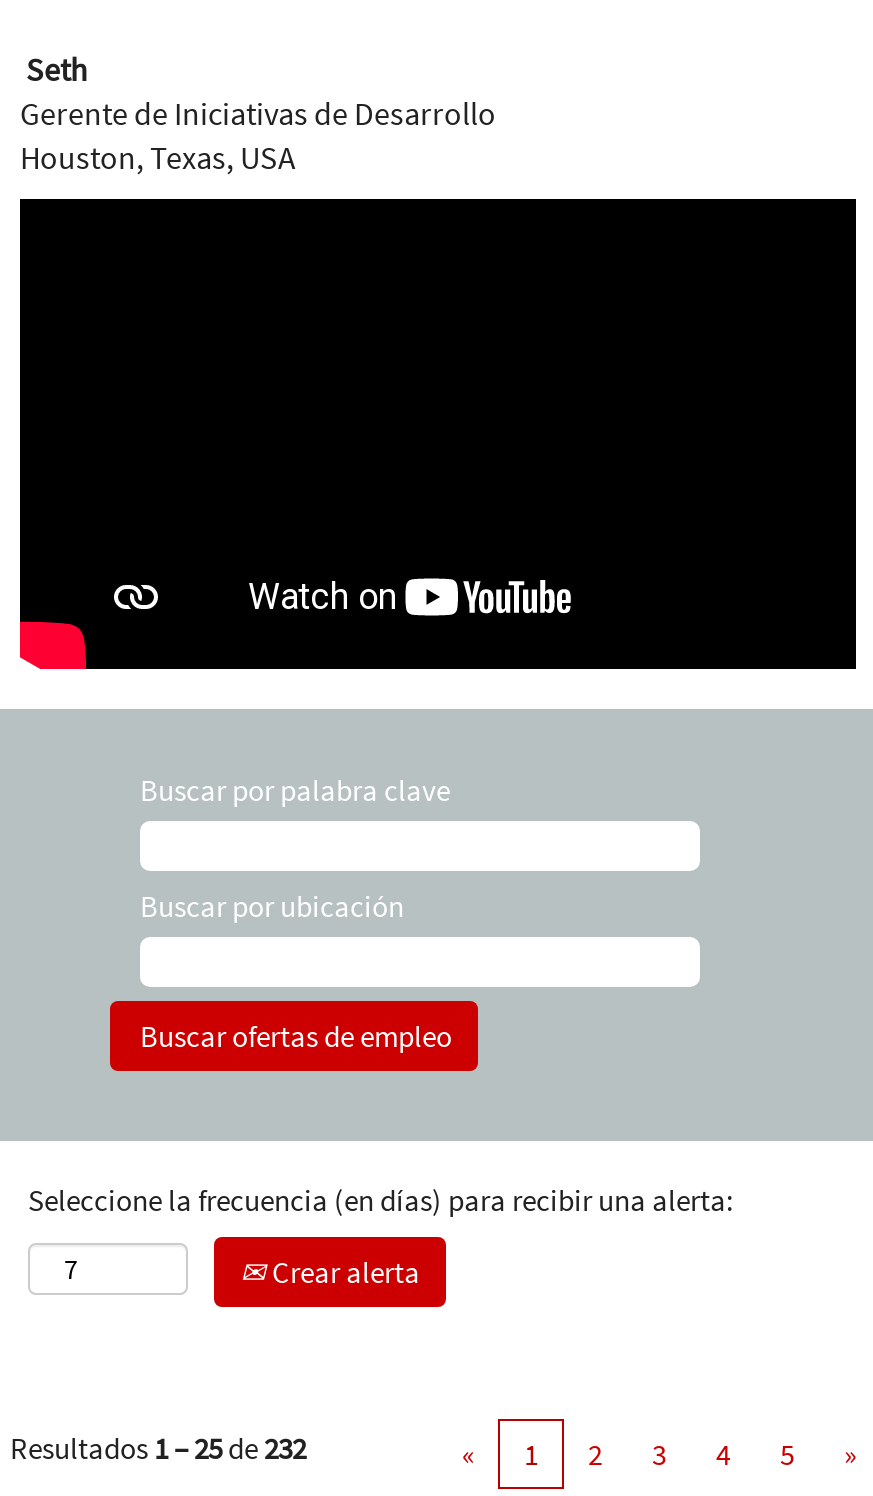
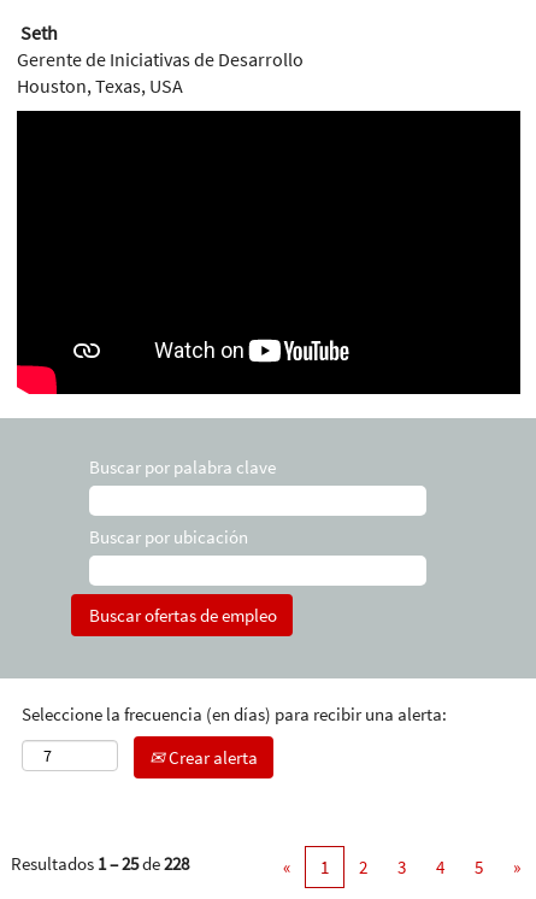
[10,1429,306,1467] Resultados 1 – 25de 232 -> [11,852,189,875] Resultados 1 – 25de 228

